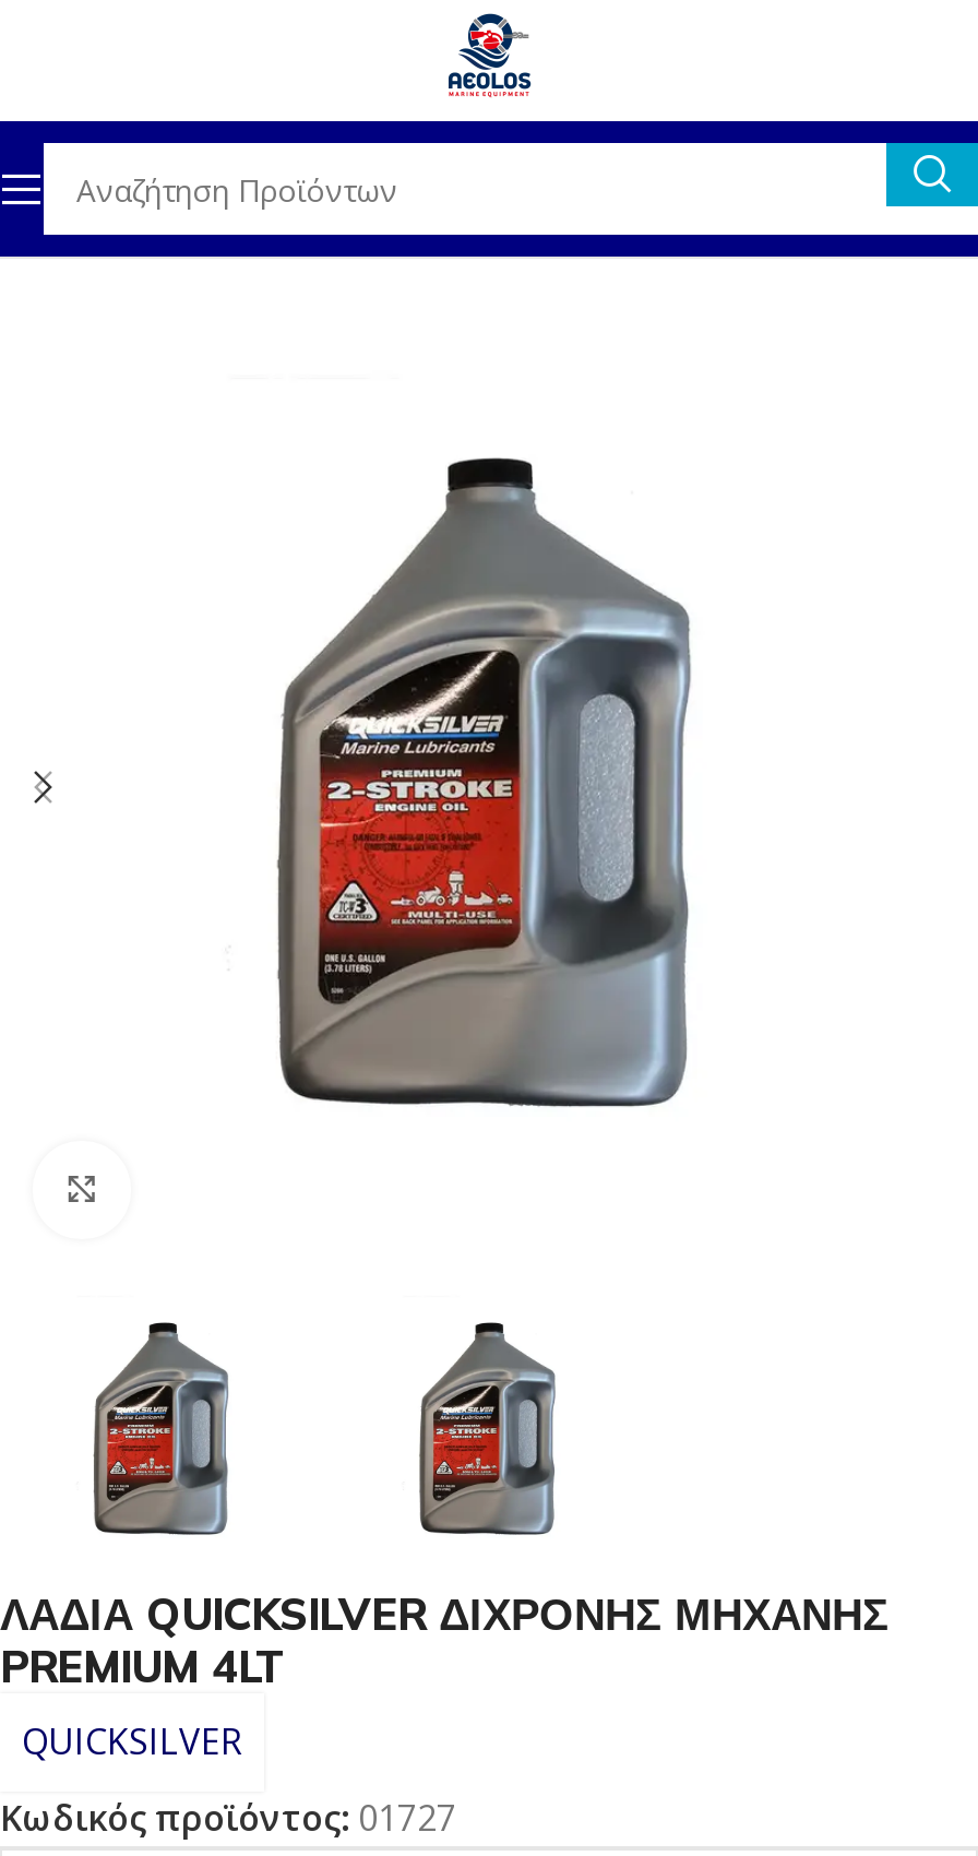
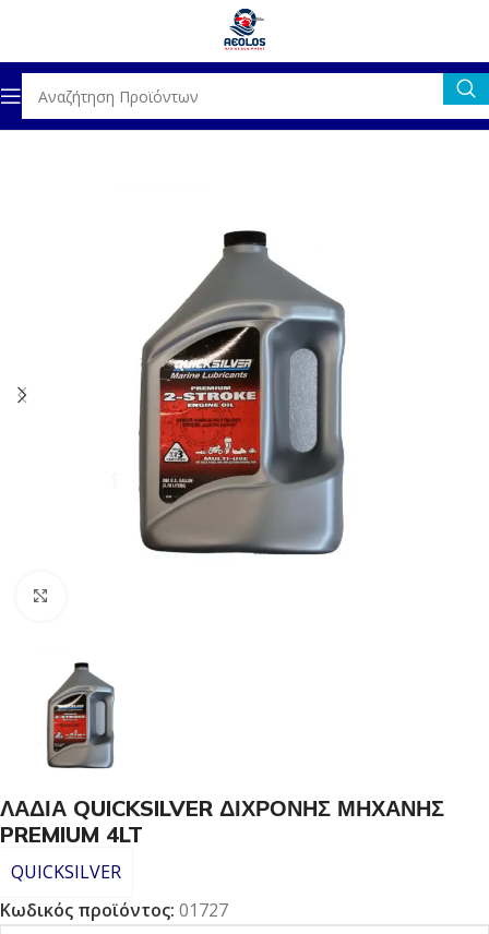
[417,1320,557,1536] [image] -> none

